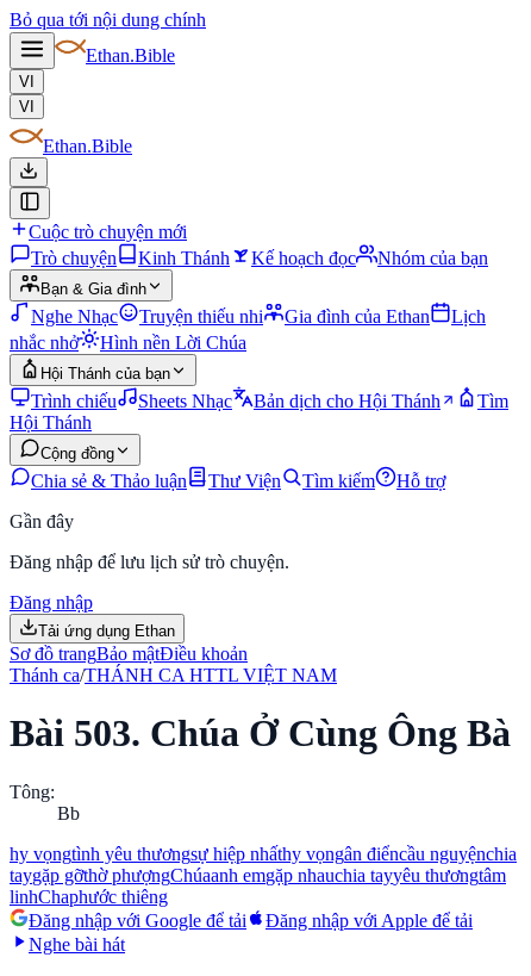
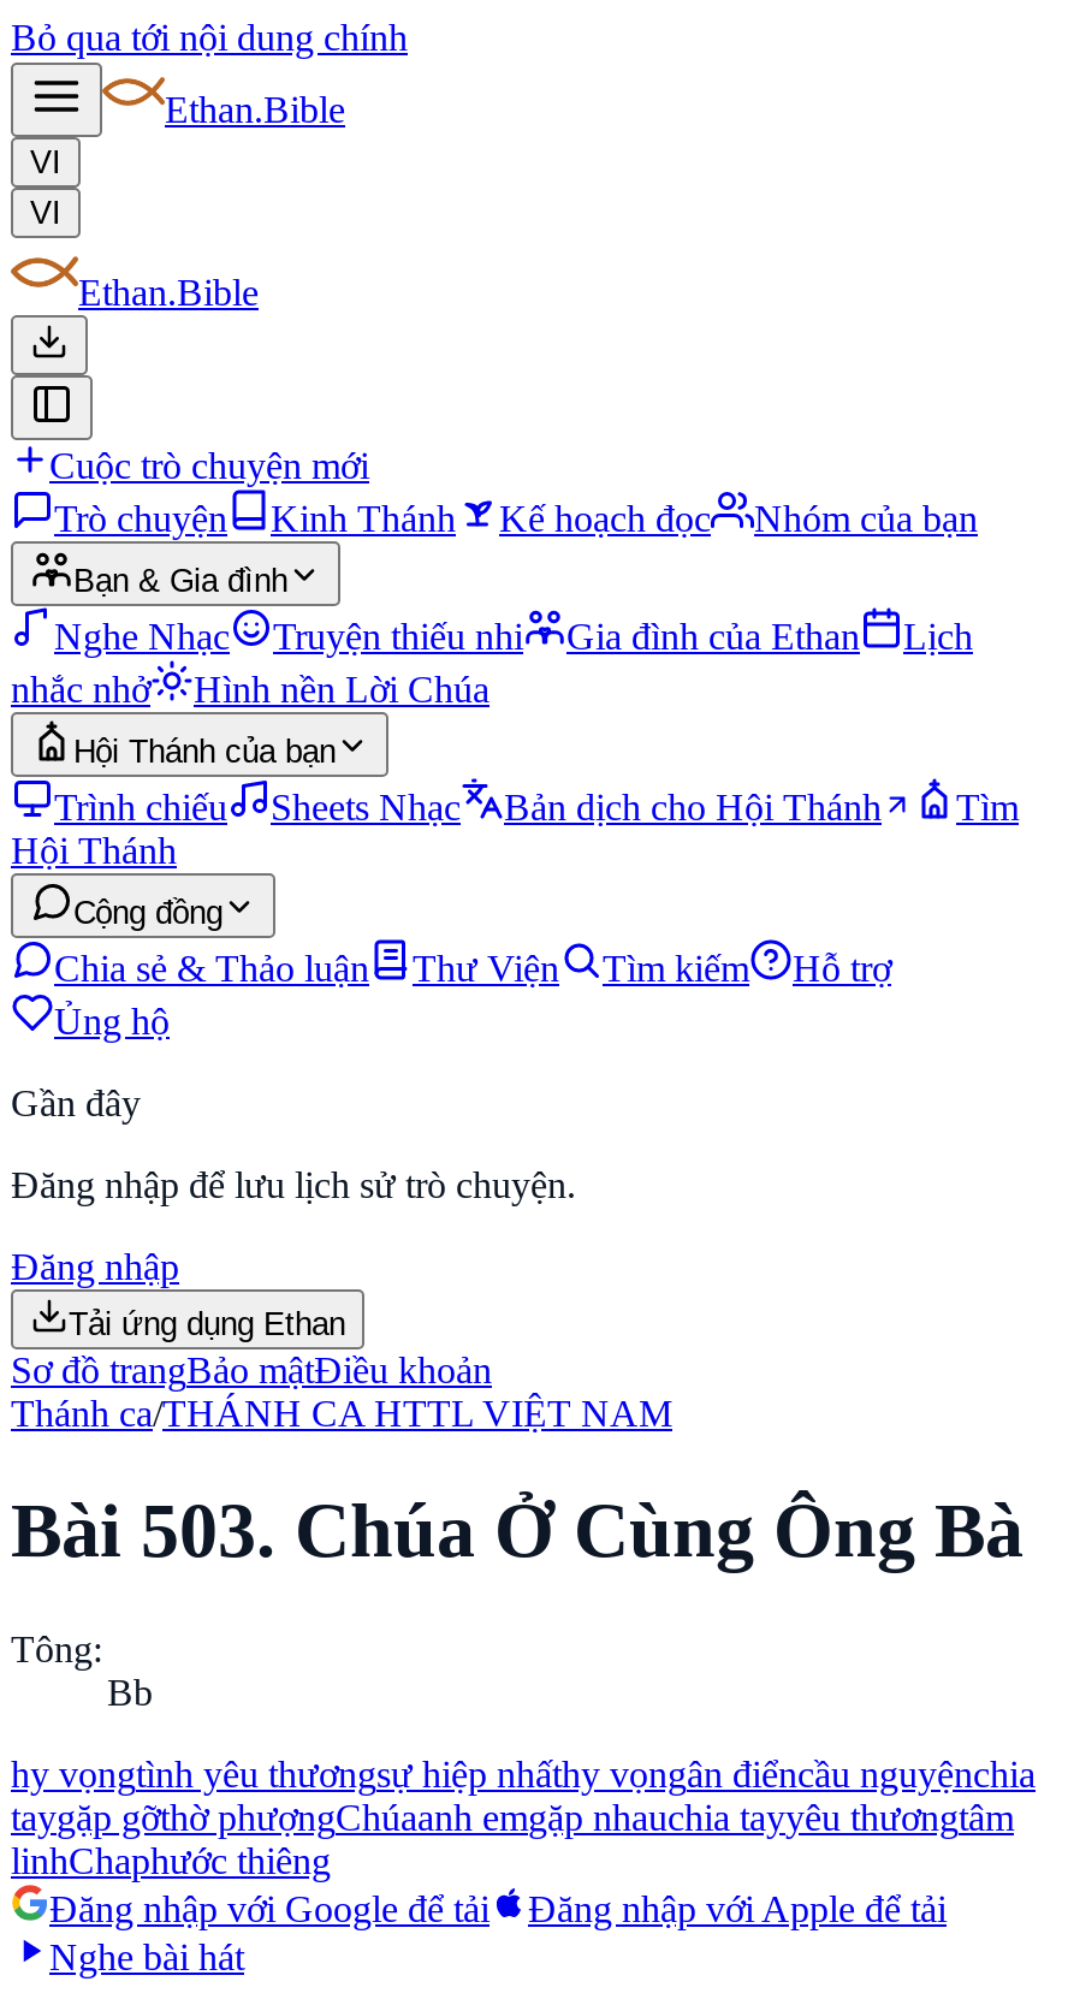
none -> [54,1001,170,1042] Ủng hộ

